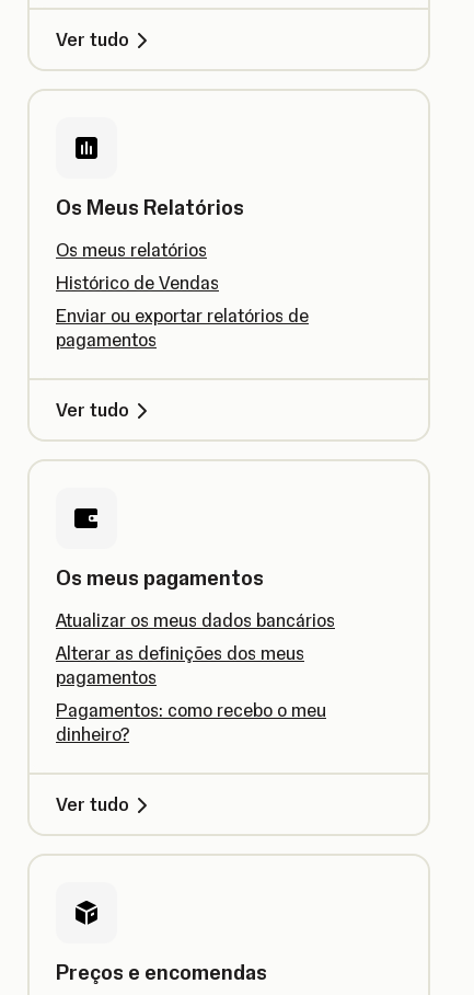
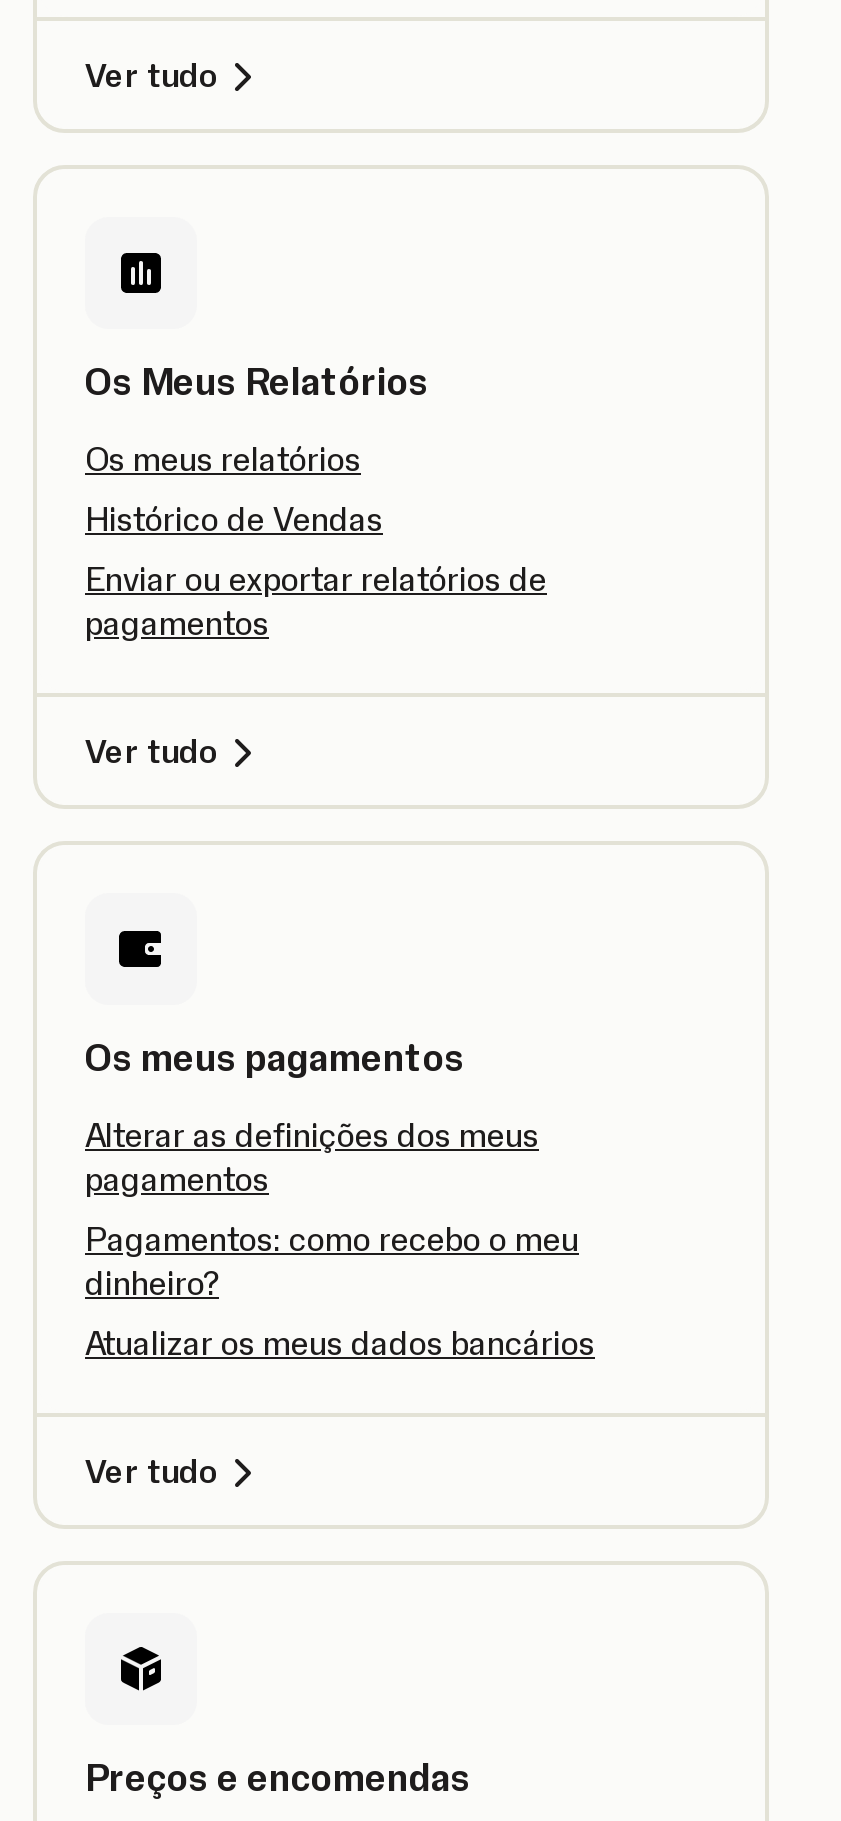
moved [56,609,335,631] -> [85,1323,595,1363]: Atualizar os meus dados bancários
moved [56,642,326,745] -> [85,1115,579,1303]: Alterar as definições dos meus | pagamentos | Pagamentos: como recebo o meu | dinheiro?

